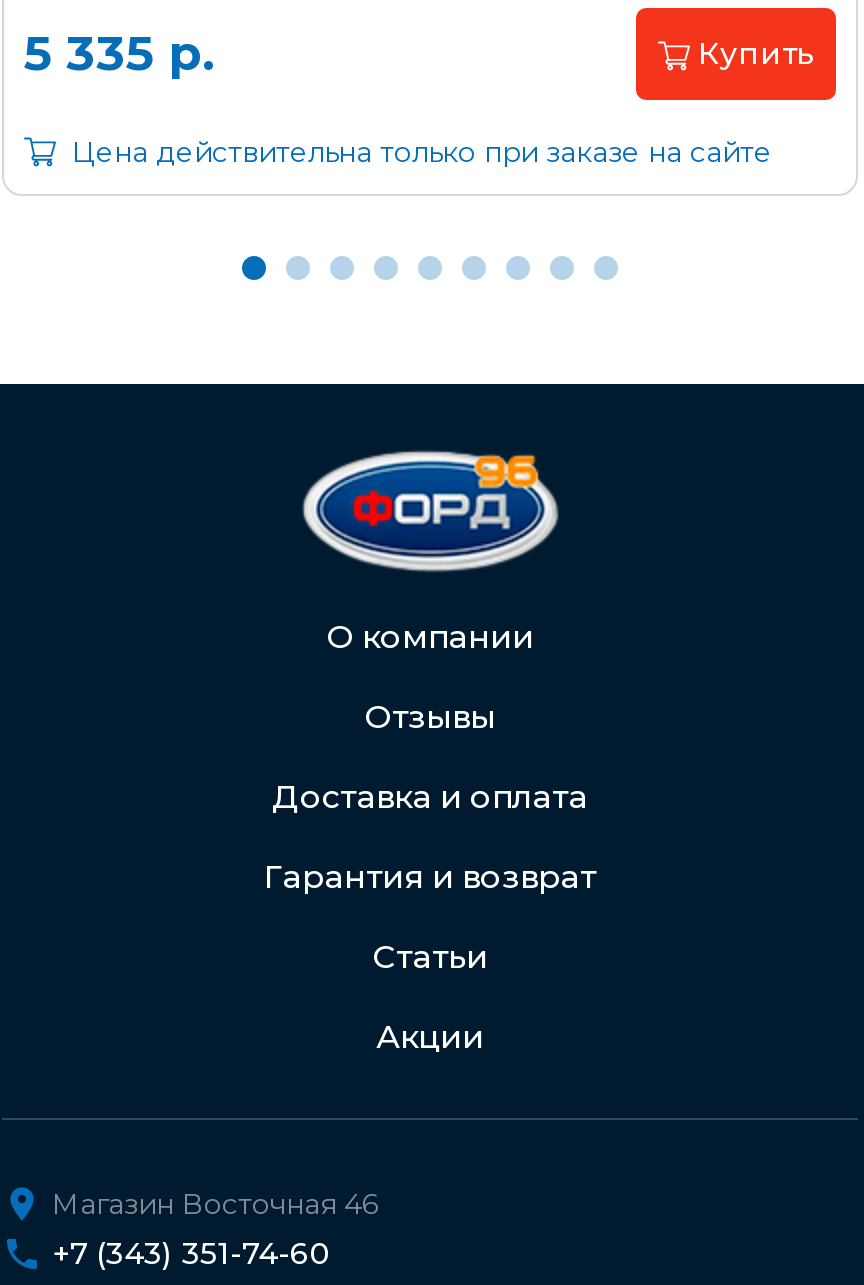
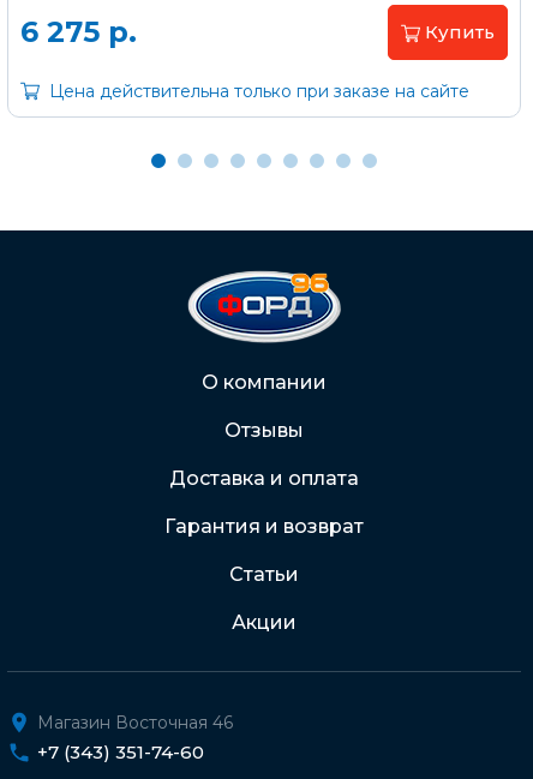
[24,24,216,82] 5 335 р. -> [20,15,137,49] 6 275 р.

